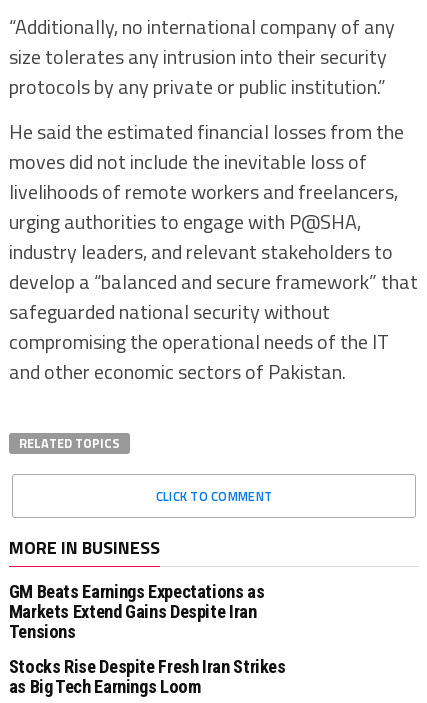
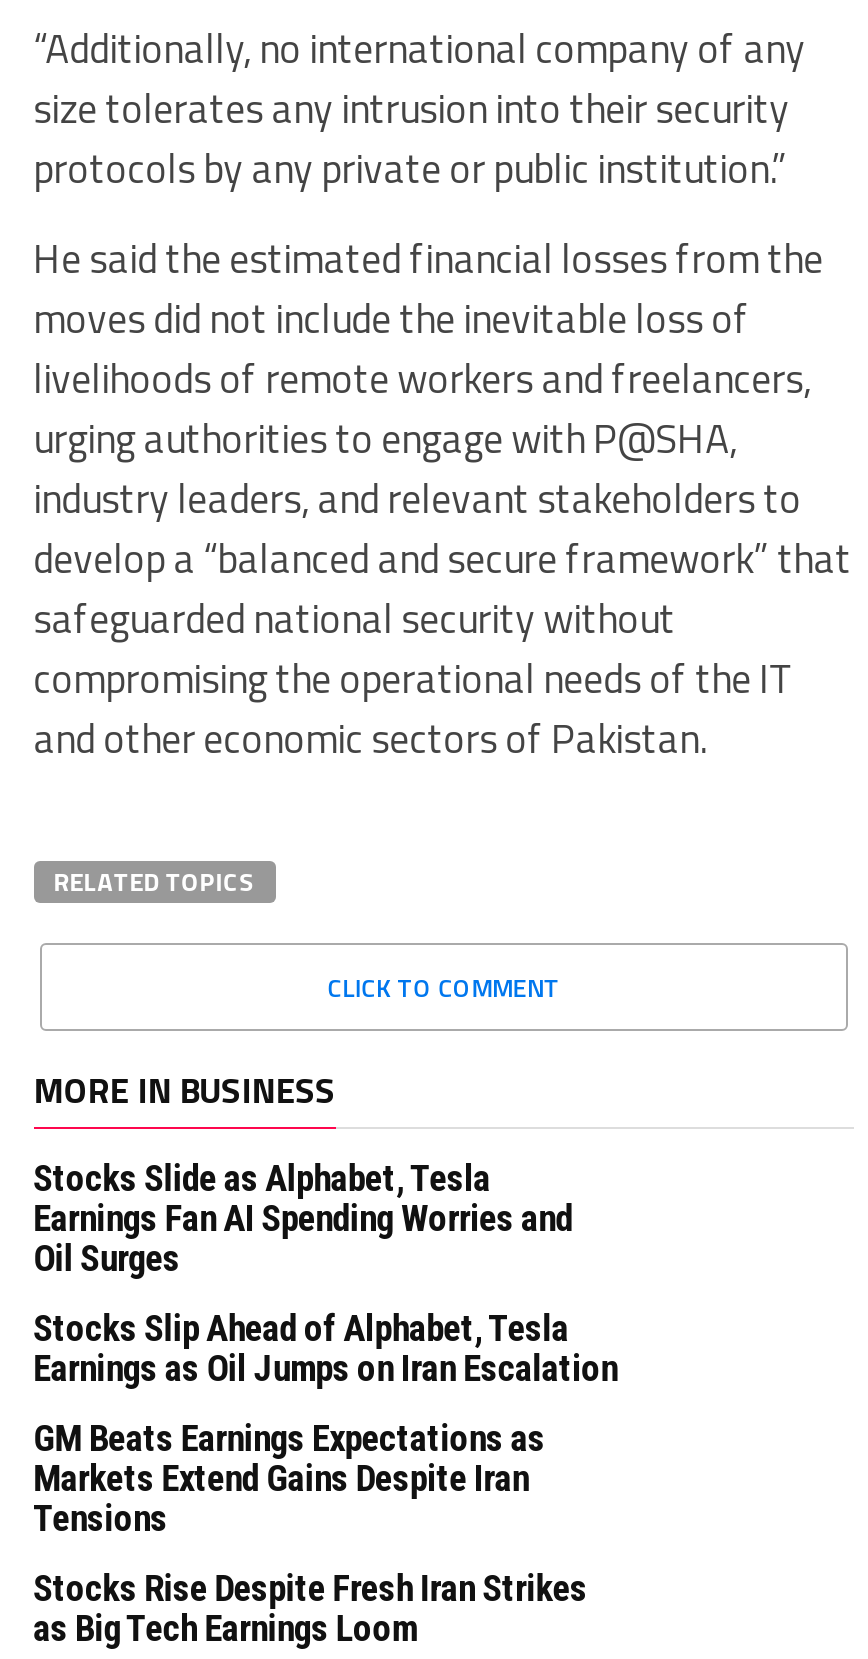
none -> [33,1157,618,1389] Stocks Slide as Alphabet, Tesla | Earnings Fan AI Spending Worries and | Oil Surges | Stocks Slip Ahead of Alphabet, Tesla | Earnings as Oil Jumps on Iran Escalation

